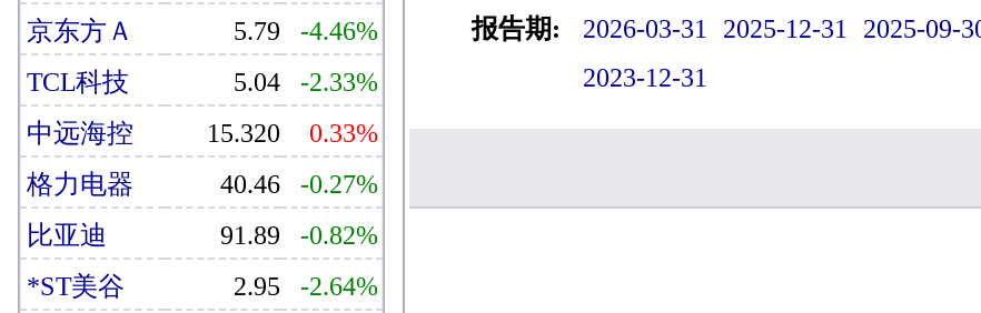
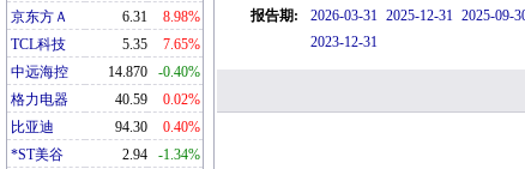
[234,16,280,47] 5.79 -> [122,8,147,25] 6.31
[300,16,378,47] -4.46% -> [163,8,200,25] 8.98%
[234,67,280,98] 5.04 -> [122,36,147,53] 5.35
[300,67,378,98] -2.33% -> [163,36,200,53] 7.65%
[207,118,280,149] 15.320 -> [108,64,147,80] 14.870
[309,118,378,149] 0.33% -> [158,64,200,80] -0.40%
[220,169,280,200] 40.46 -> [115,91,147,108] 40.59
[300,169,378,200] -0.27% -> [163,91,200,108] 0.02%
[220,220,280,251] 91.89 -> [115,119,147,135] 94.30
[300,220,378,251] -0.82% -> [163,119,200,135] 0.40%
[234,271,280,302] 2.95 -> [122,146,147,163] 2.94
[300,271,378,302] -2.64% -> [158,146,200,163] -1.34%

